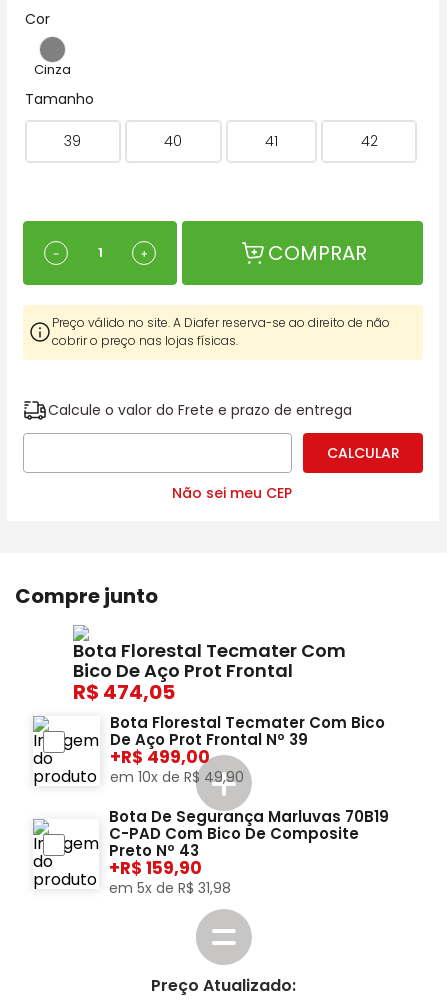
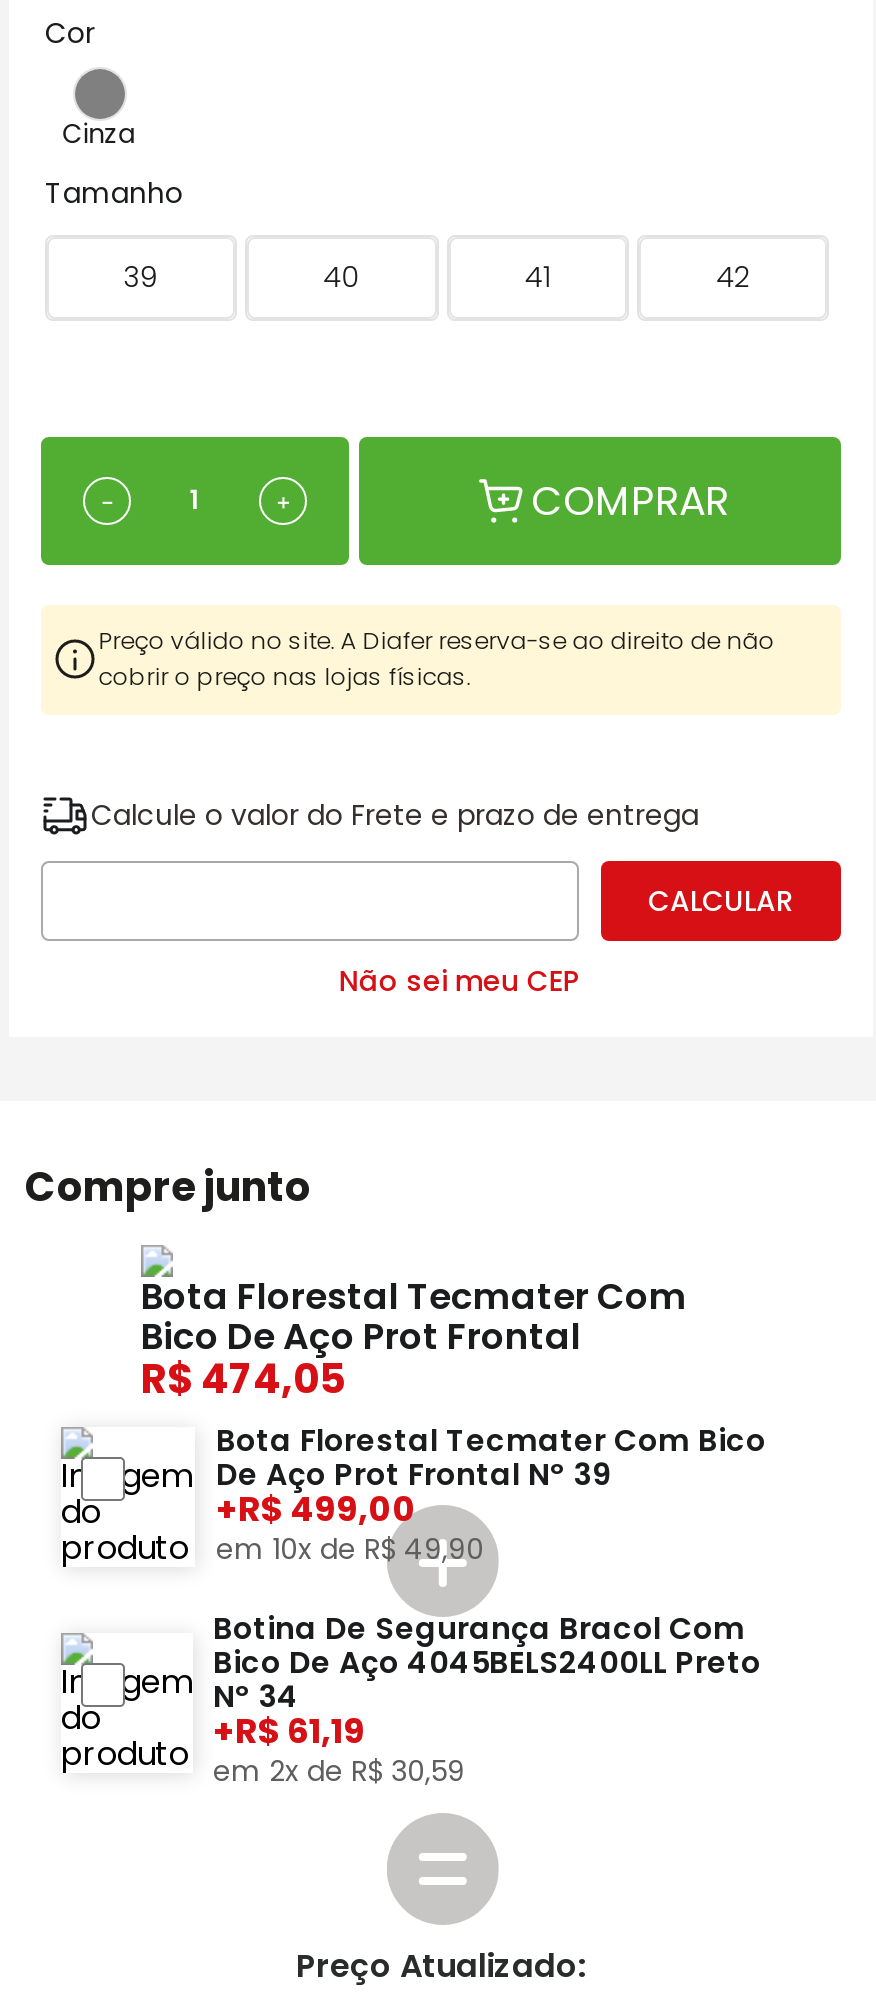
[109,806,389,861] Bota De Segurança Marluvas 70B19 | C-PAD Com Bico De Composite | Preto Nº 43 -> [213,1607,761,1717] Botina De Segurança Bracol Com | Bico De Aço 4045BELS2400LL Preto | Nº 34
[146,856,202,880] 159,90 -> [287,1707,365,1755] 61,19
[109,878,231,898] em 5x de R$ 31,98 -> [213,1751,465,1791] em 2x de R$ 30,59

